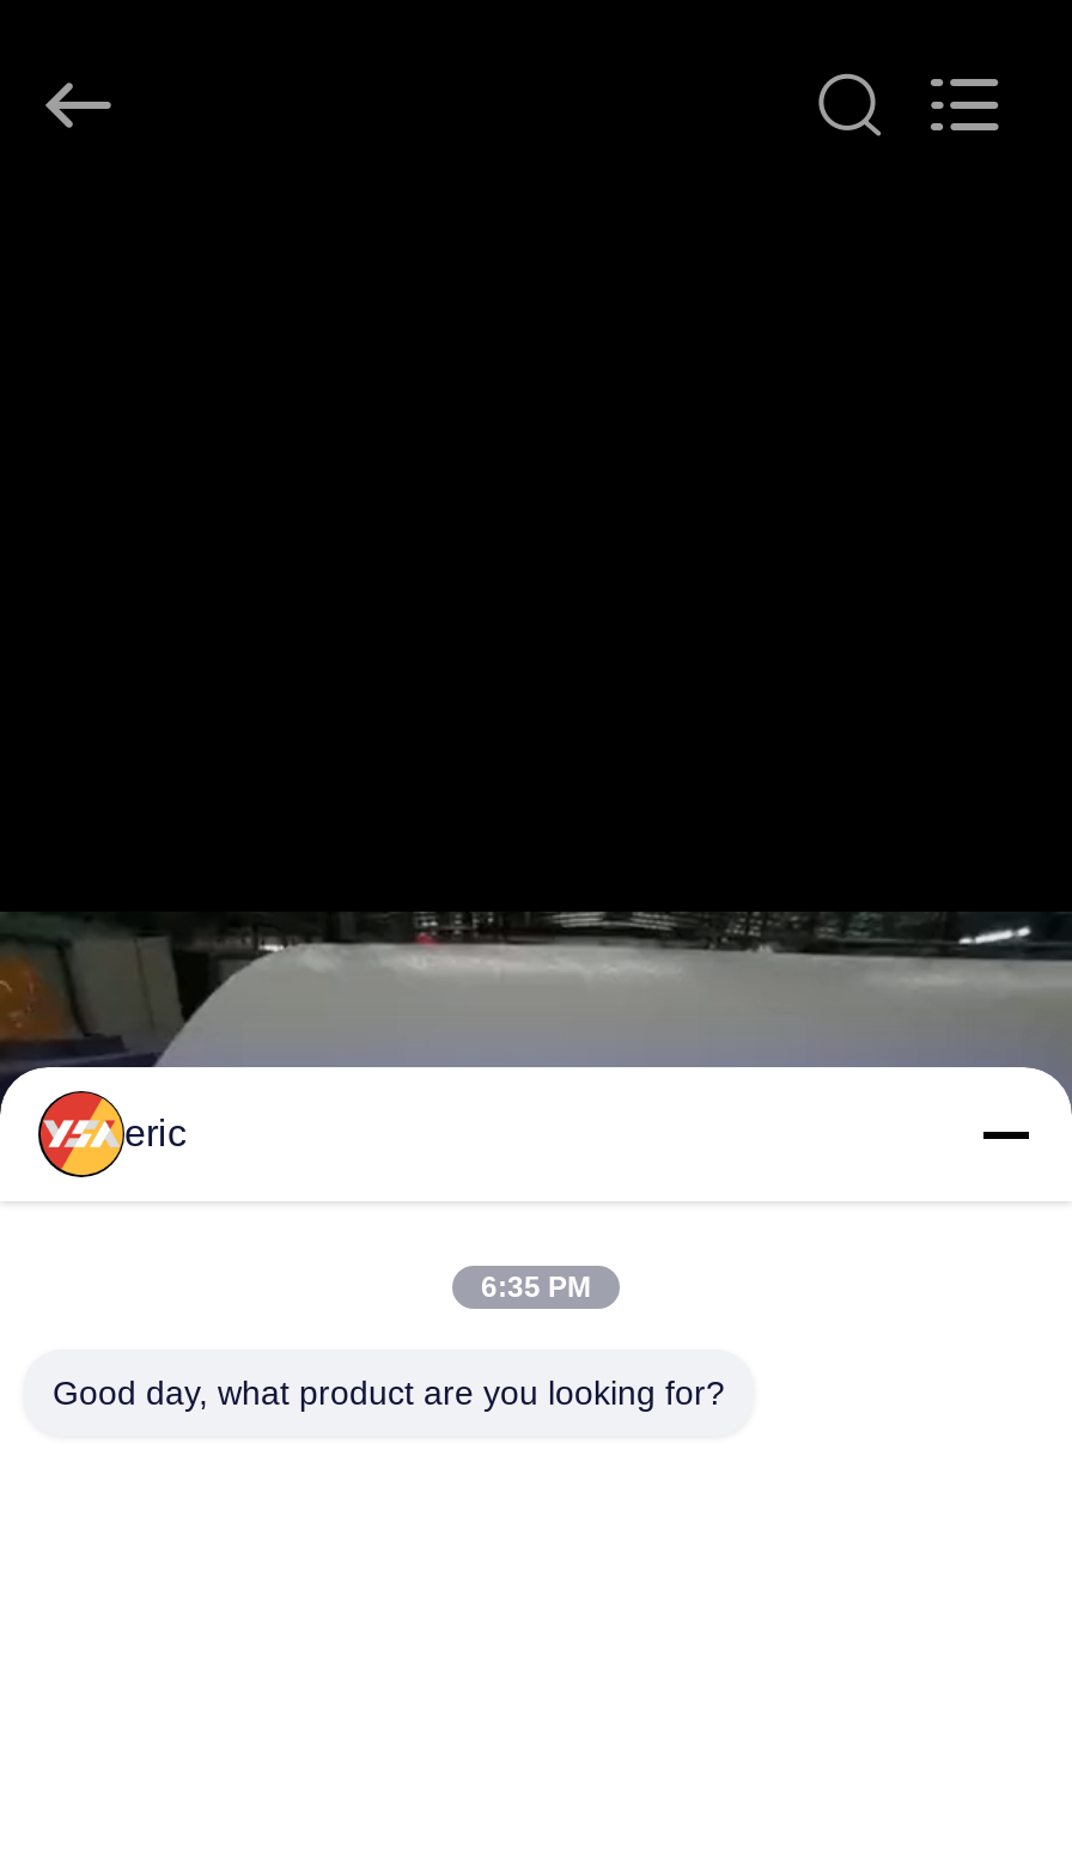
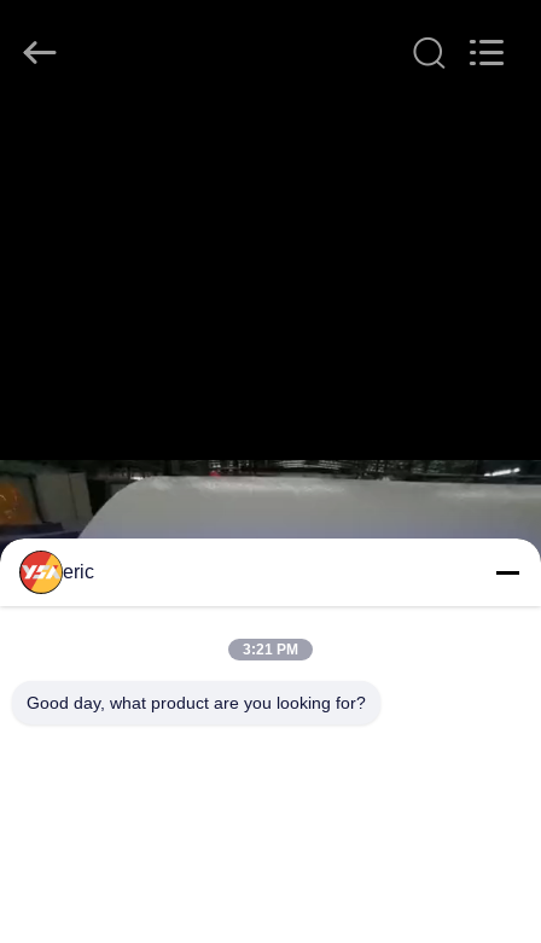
[481,1271,591,1304] 6:35 PM -> [243,641,298,658] 3:21 PM

